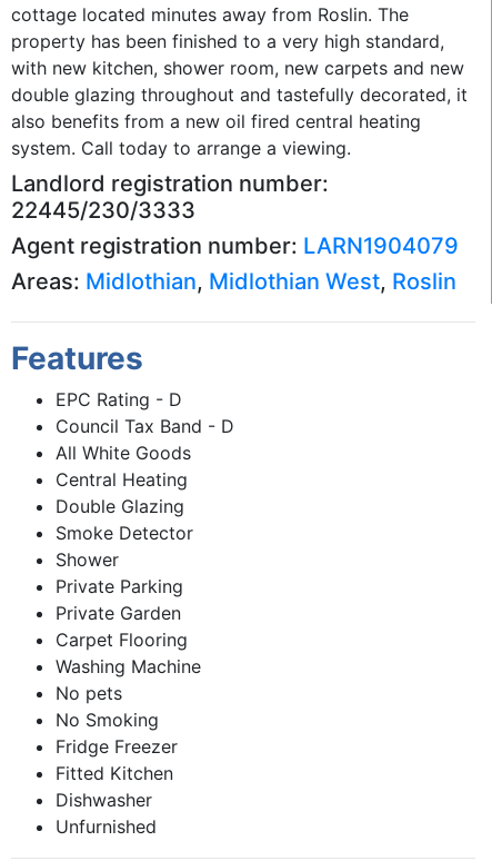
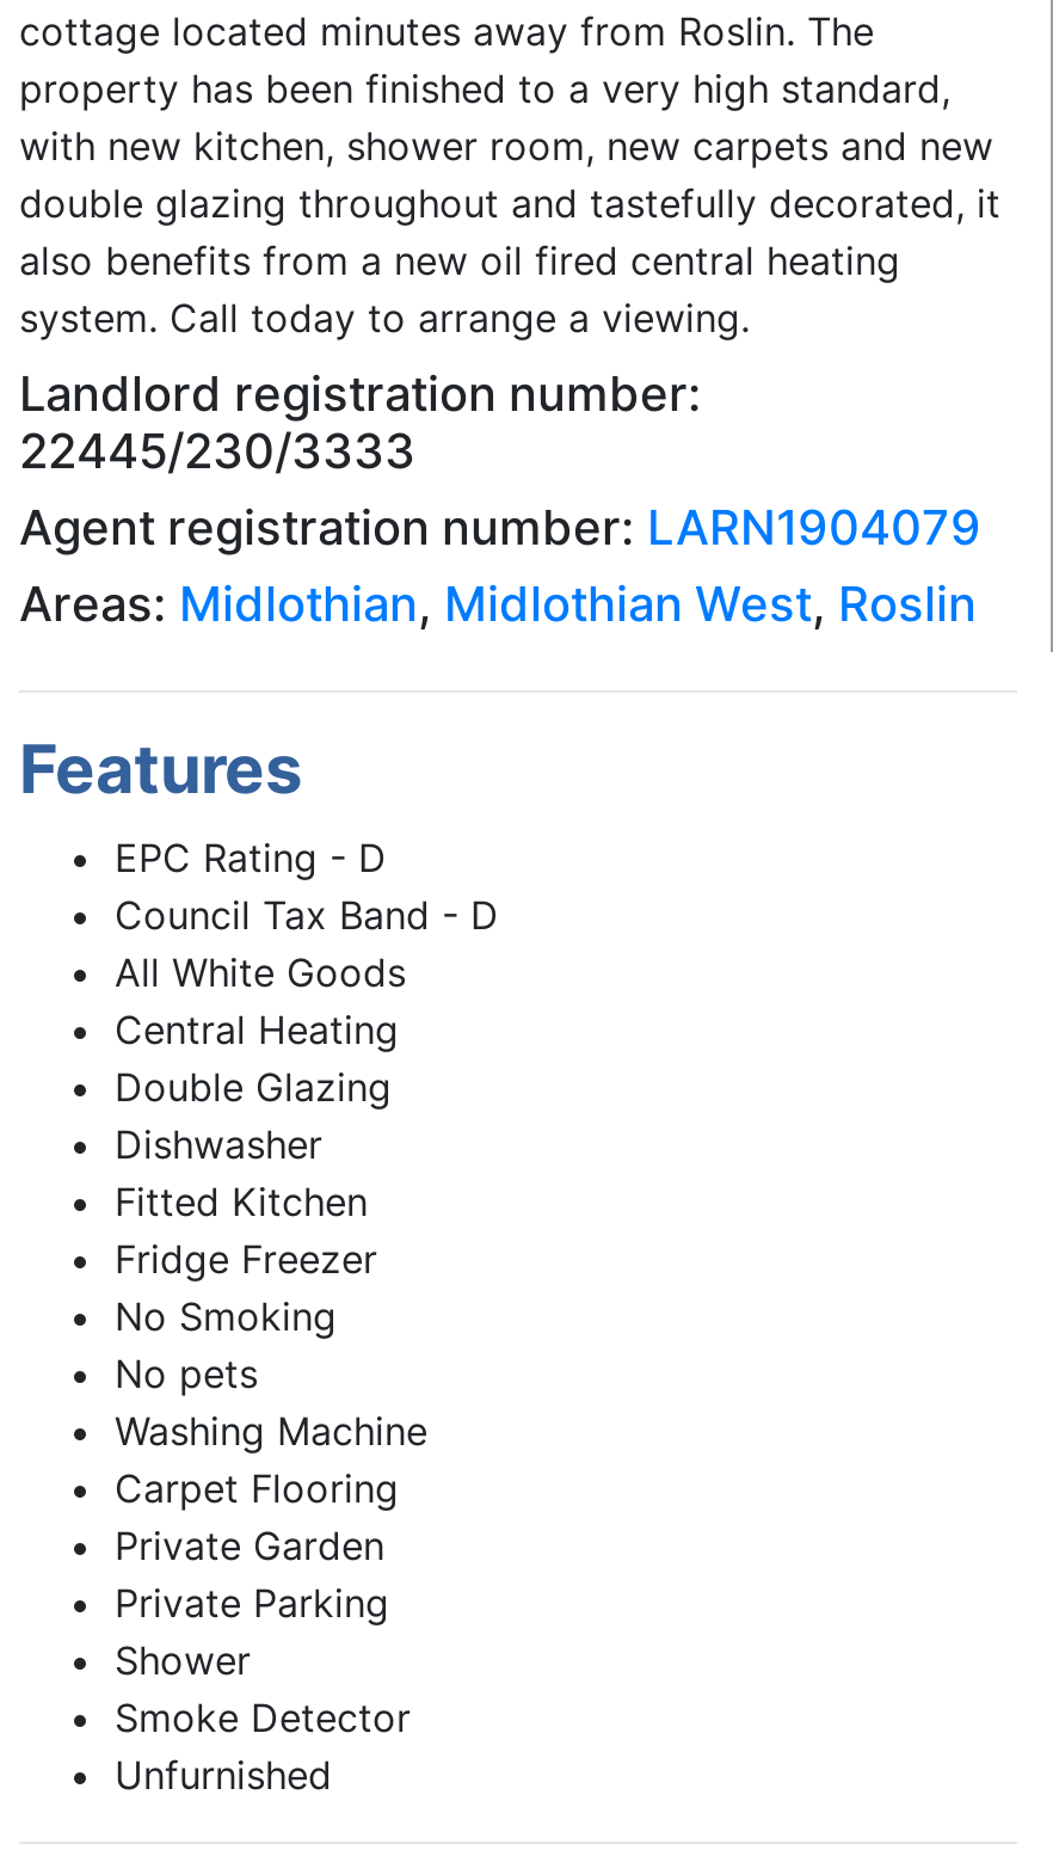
moved [56,522,193,544] -> [115,1694,411,1742]: Smoke Detector
moved [56,549,201,811] -> [115,1121,427,1685]: Shower | Private Parking | Private Garden | ... | Fitted Kitchen | Dishwasher

